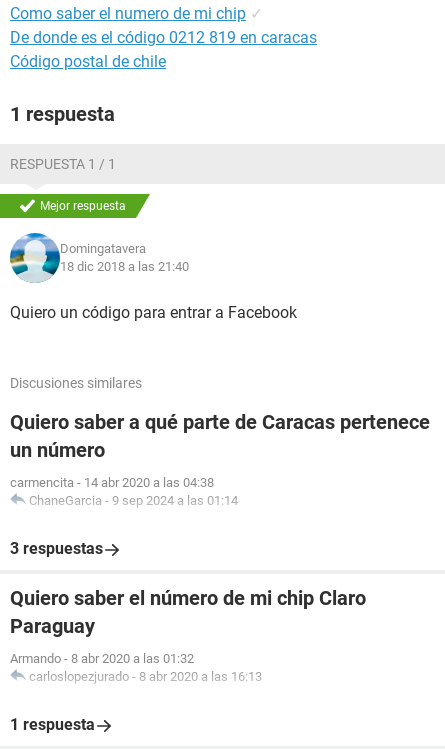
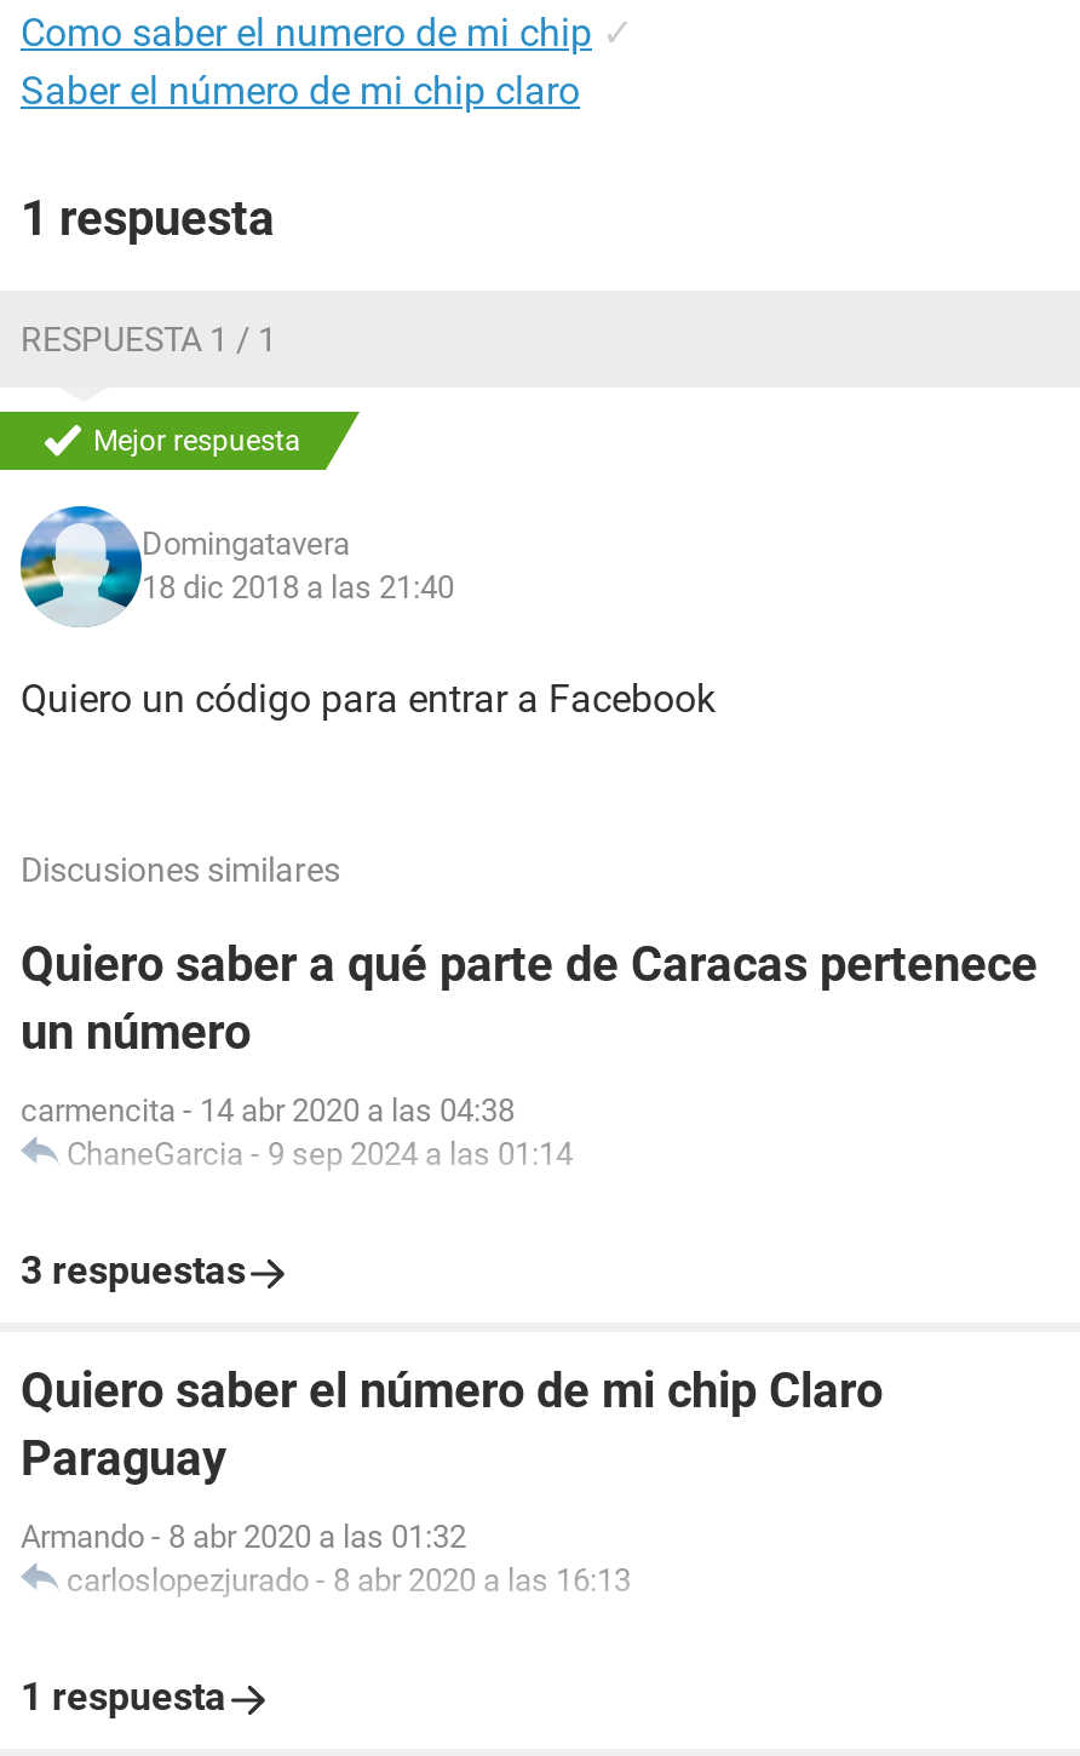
[10,28,317,71] De donde es el código 0212 819 en caracas | Código postal de chile -> [21,68,580,114] Saber el número de mi chip claro

